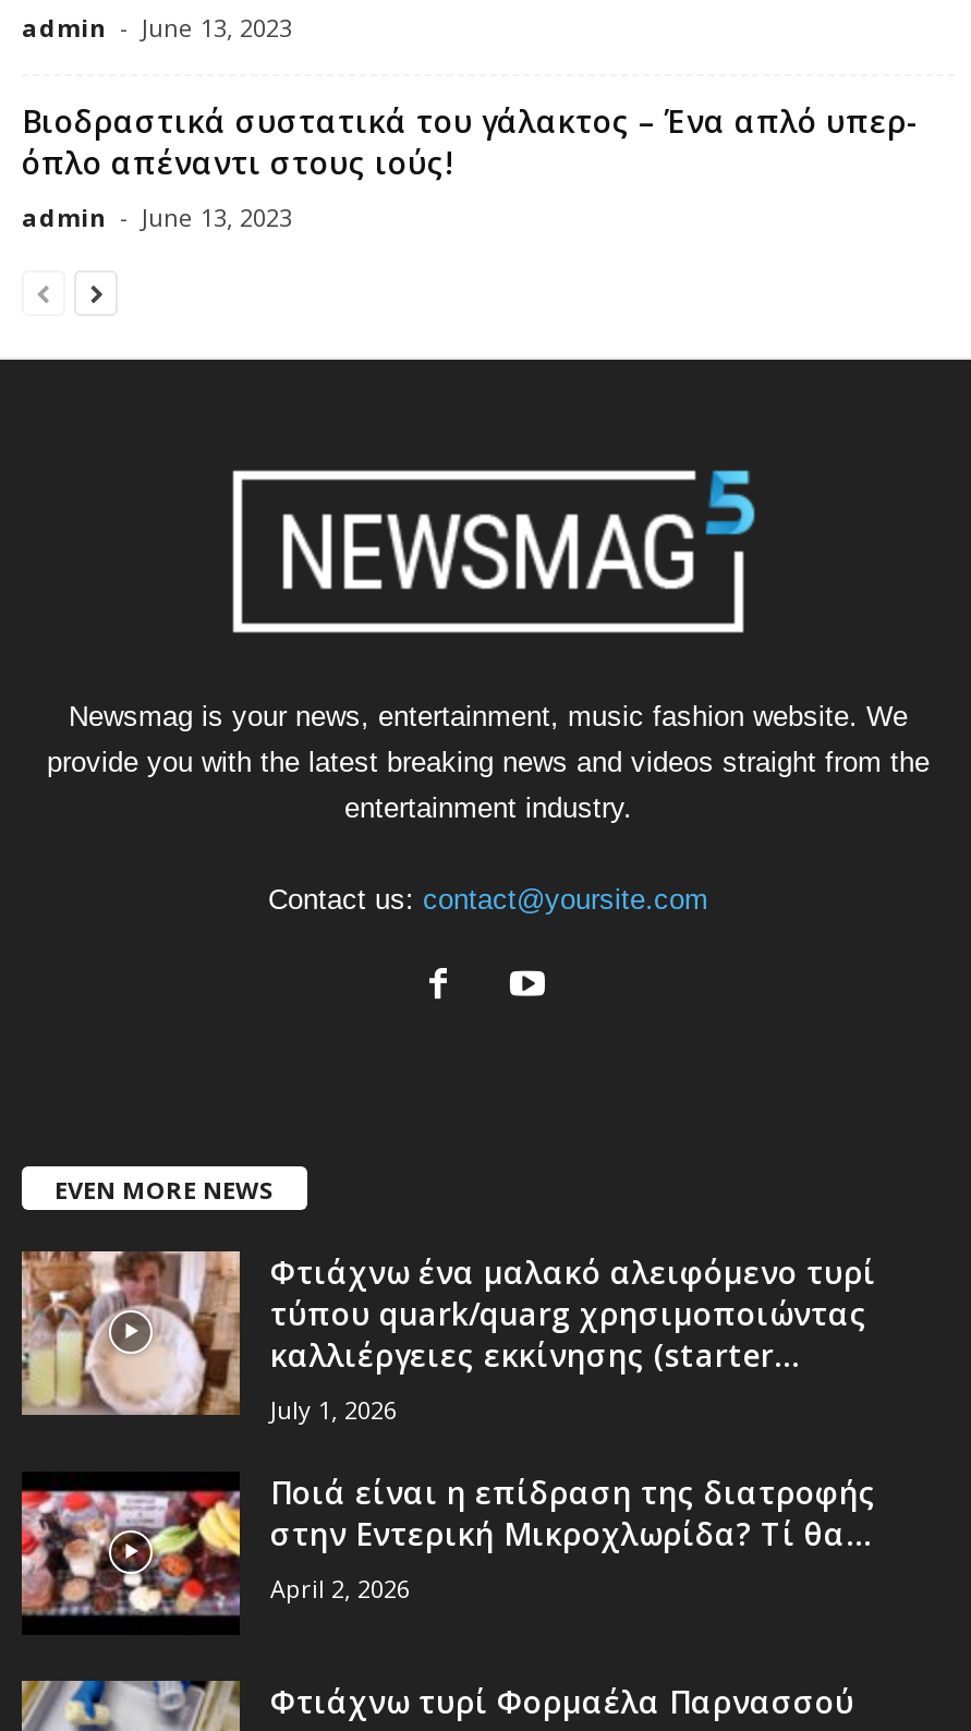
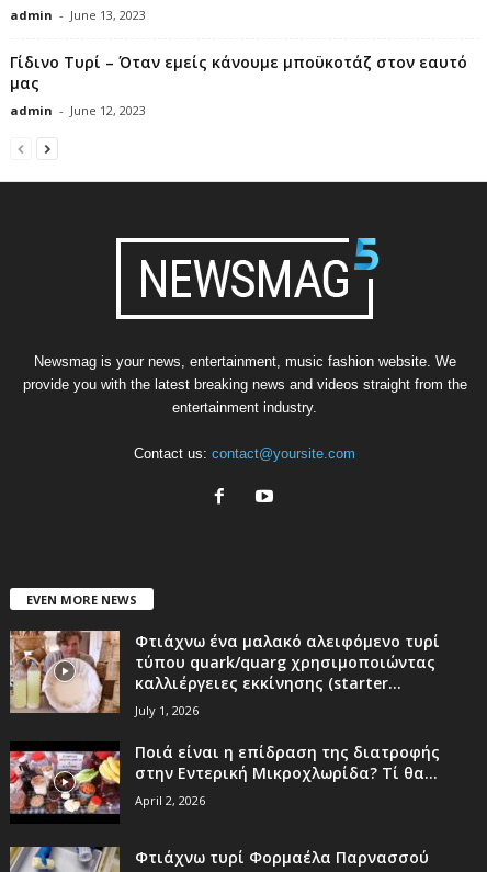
[22,100,920,233] Βιοδραστικά συστατικά του γάλακτος – Ένα απλό υπερ- | όπλο απέναντι στους ιούς! | admin - June 13, 2023 -> [10,51,467,118] Γίδινο Τυρί – Όταν εμείς κάνουμε μποϋκοτάζ στον εαυτό | μας | admin - June 12, 2023

